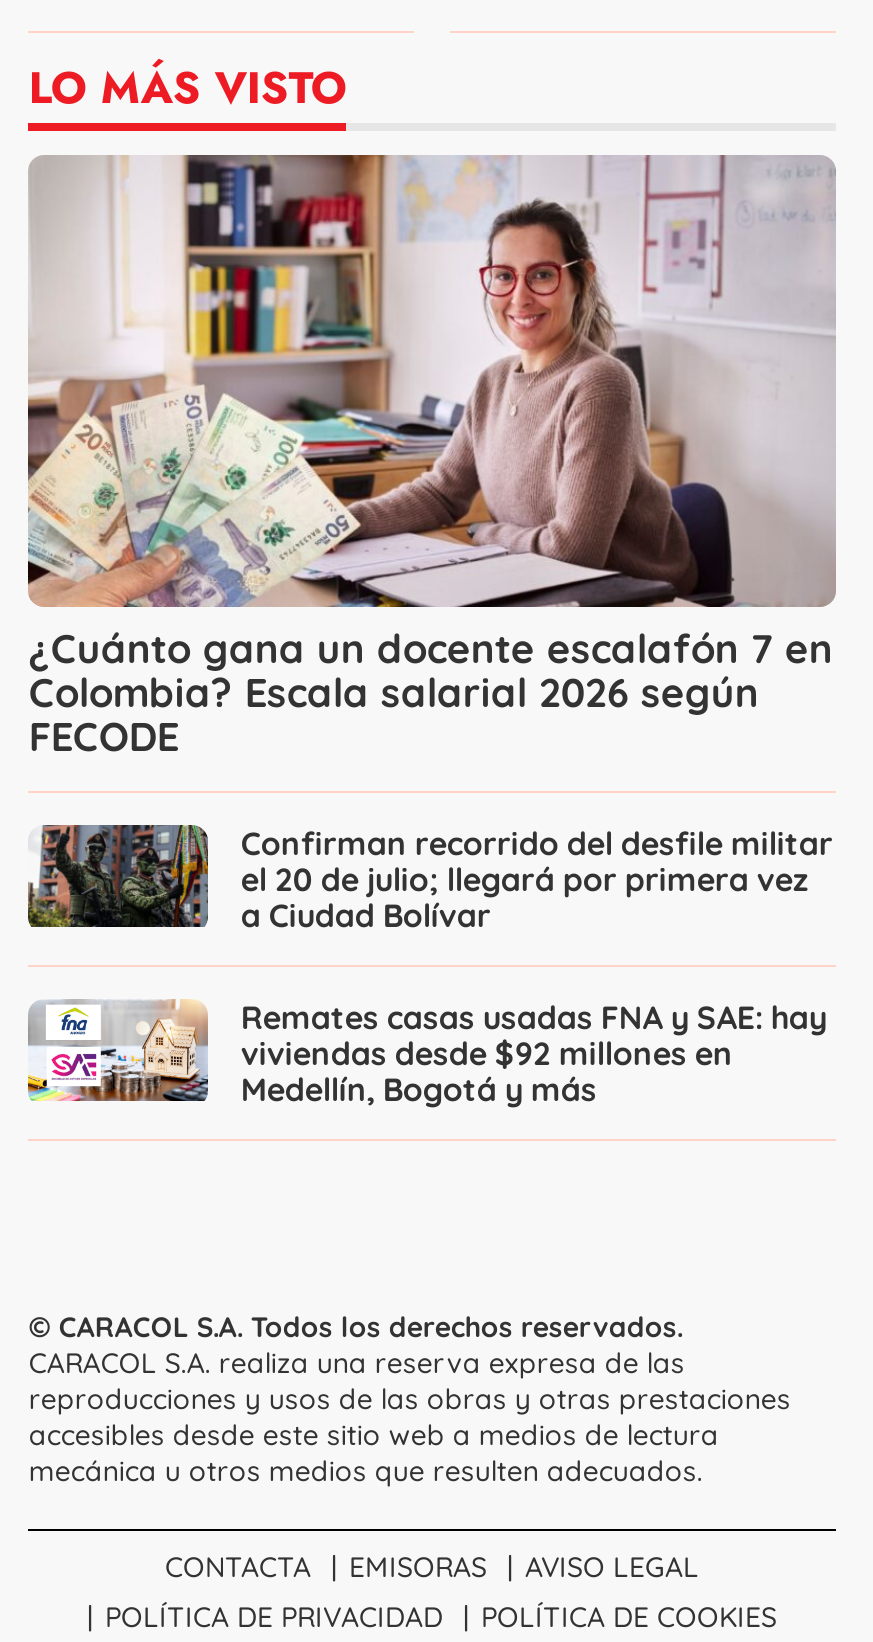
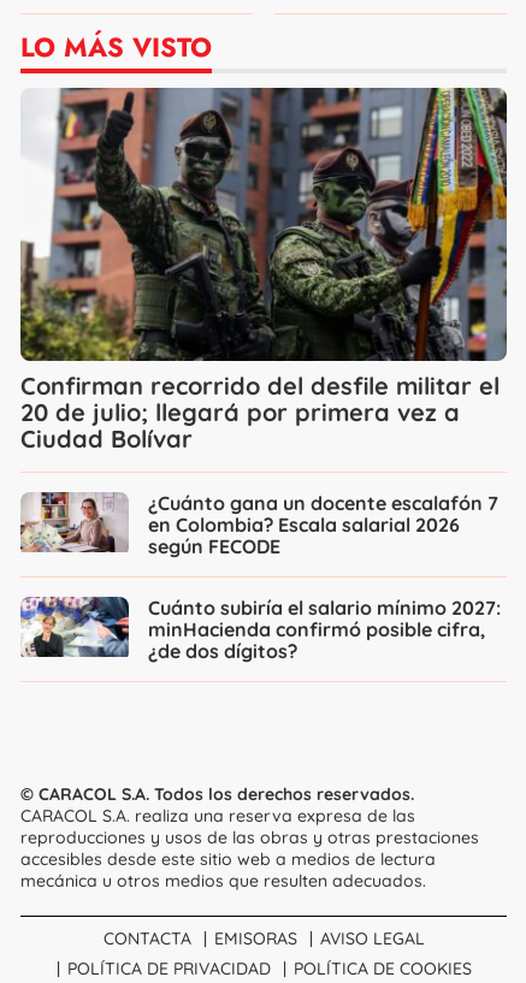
[26,153,836,762] [image] | ¿Cuánto gana un docente escalafón 7 en | Colombia? Escala salarial 2026 según | FECODE -> [20,87,508,453] [image] | Confirman recorrido del desfile militar el | 20 de julio; llegará por primera vez a | Ciudad Bolívar
[28,823,833,936] [image] | Confirman recorrido del desfile militar | el 20 de julio; llegará por primera vez | a Ciudad Bolívar -> [20,491,499,558] [image] | ¿Cuánto gana un docente escalafón 7 | en Colombia? Escala salarial 2026 | según FECODE
[26,997,827,1110] [image] | Remates casas usadas FNA y SAE: hay | viviendas desde $92 millones en | Medellín, Bogotá y más -> [20,595,501,663] [image] | Cuánto subiría el salario mínimo 2027: | minHacienda confirmó posible cifra, | ¿de dos dígitos?

